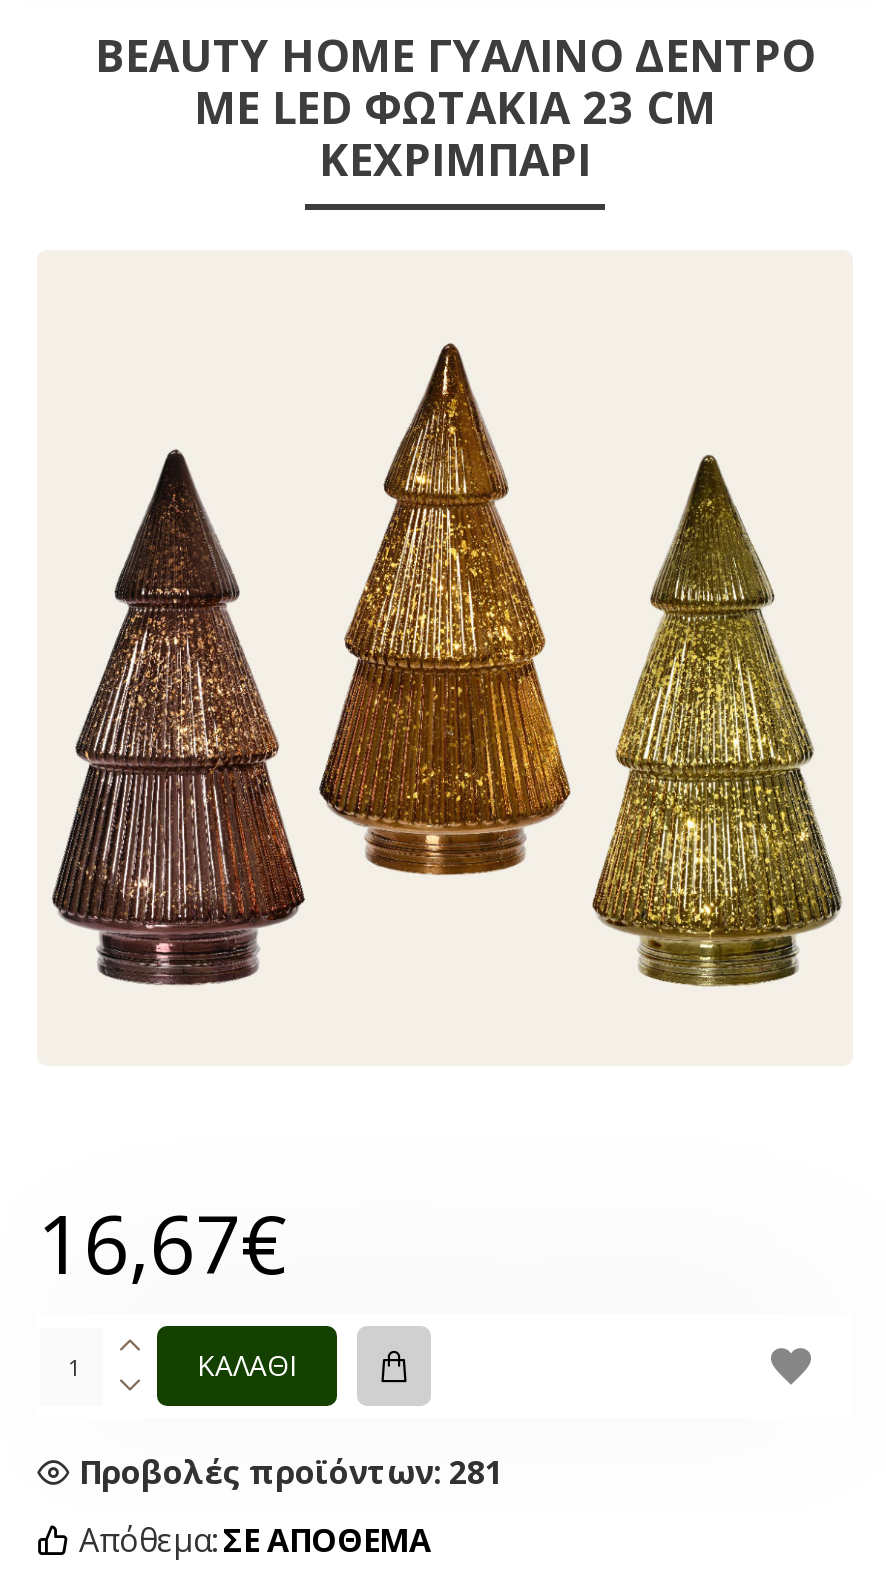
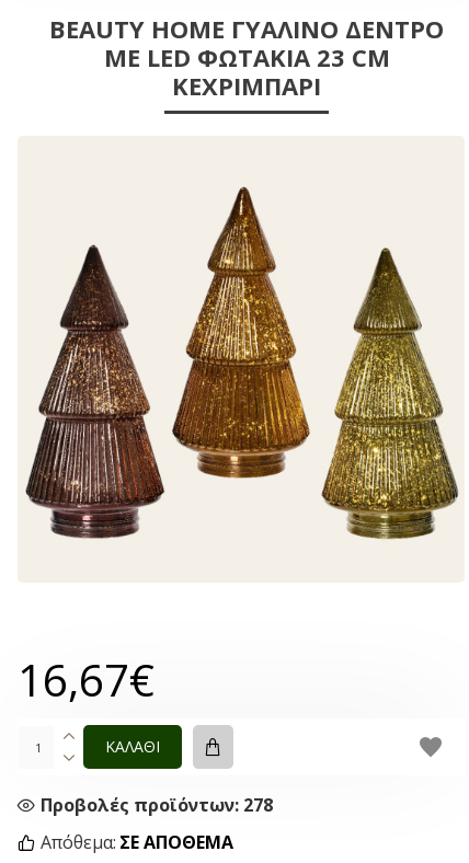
[79,1450,503,1494] Προβολές προϊόντων: 281 -> [41,793,273,817] Προβολές προϊόντων: 278

